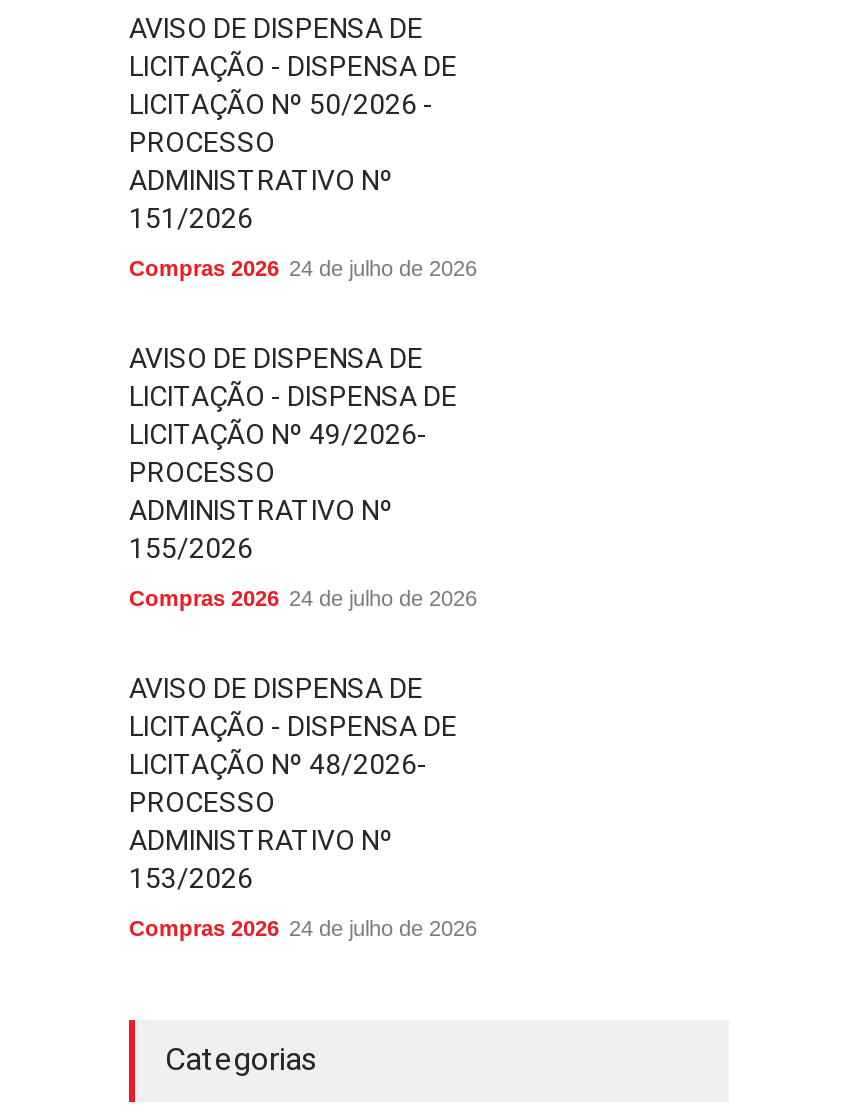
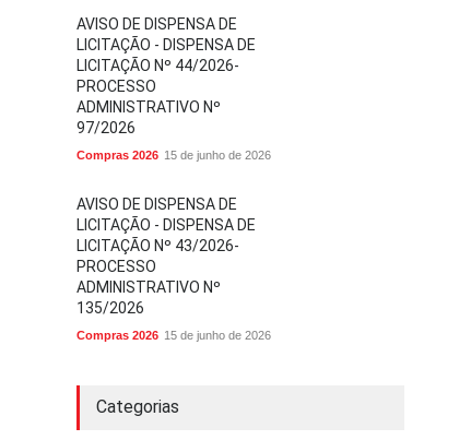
[129,88,433,120] LICITAÇÃO Nº 50/2026 - -> [76,57,239,74] LICITAÇÃO Nº 44/2026-
[129,202,253,234] 151/2026 -> [76,119,136,136] 97/2026
[129,256,477,280] Compras 2026 24 de julho de 2026 -> [76,148,271,162] Compras 2026 15 de junho de 2026
[129,418,427,450] LICITAÇÃO Nº 49/2026- -> [76,237,239,254] LICITAÇÃO Nº 43/2026-
[129,532,477,940] 155/2026 | Compras 2026 24 de julho de 2026 | AVISO DE DISPENSA DE | LICITAÇÃO - DISPENSA DE | LICITAÇÃO Nº 48/2026- | PROCESSO | ADMINISTRATIVO Nº | 153/2026 | Compras 2026 24 de julho de 2026 -> [76,299,271,342] 135/2026 | Compras 2026 15 de junho de 2026

